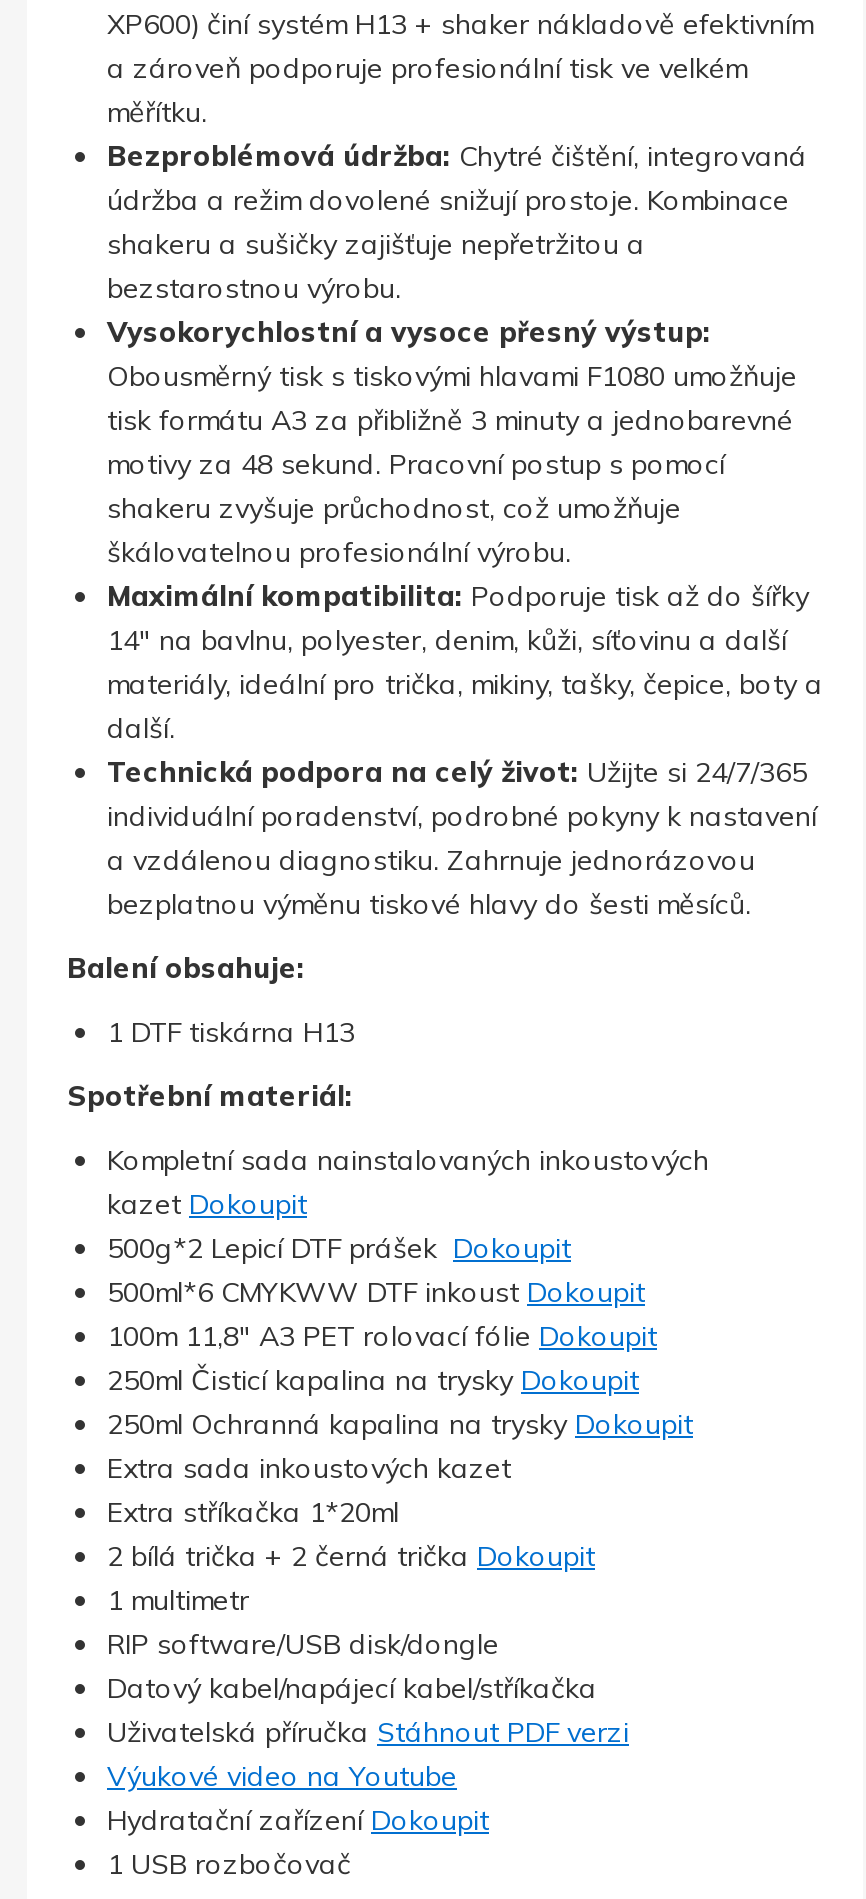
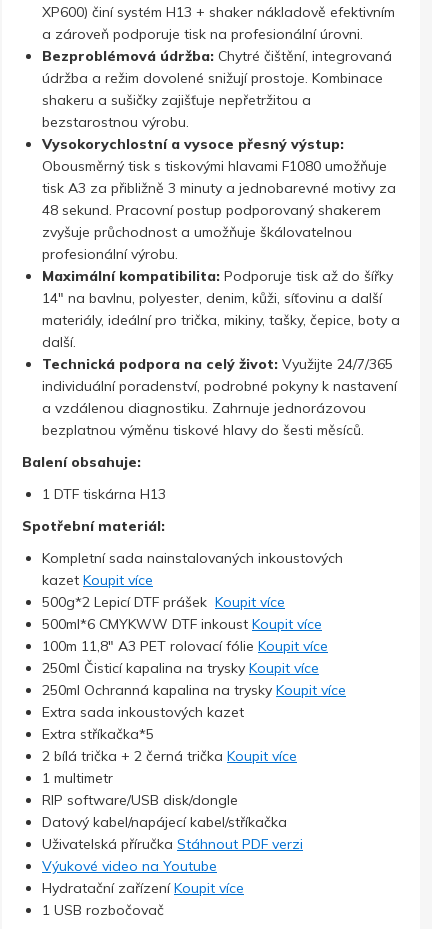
[107,49,747,129] a zároveň podporuje profesionální tisk ve velkém | měřítku. -> [42,24,363,42] a zároveň podporuje tisk na profesionální úrovni.
[107,401,793,569] tisk formátu A3 za přibližně 3 minuty a jednobarevné | motivy za 48 sekund. Pracovní postup s pomocí | shakeru zvyšuje průchodnost, což umožňuje | škálovatelnou profesionální výrobu. -> [42,178,396,262] tisk A3 za přibližně 3 minuty a jednobarevné motivy za | 48 sekund. Pracovní postup podporovaný shakerem | zvyšuje průchodnost a umožňuje škálovatelnou | profesionální výrobu.
[107,753,807,789] Technická podpora na celý život: Užijte si 24/7/365 -> [42,354,393,372] Technická podpora na celý život: Využijte 24/7/365
[107,1185,693,1441] kazet Dokoupit | 500g*2 Lepicí DTF prášek Dokoupit | 500ml*6 CMYKWW DTF inkoust Dokoupit | 100m 11,8" A3 PET rolovací fólie Dokoupit | 250ml Čisticí kapalina na trysky Dokoupit | 250ml Ochranná kapalina na trysky Dokoupit -> [42,570,346,698] kazet Koupit více | 500g*2 Lepicí DTF prášek Koupit více | 500ml*6 CMYKWW DTF inkoust Koupit více | 100m 11,8" A3 PET rolovací fólie Koupit více | 250ml Čisticí kapalina na trysky Koupit více | 250ml Ochranná kapalina na trysky Koupit více
[107,1493,595,1573] Extra stříkačka 1*20ml | 2 bílá trička + 2 černá trička Dokoupit -> [42,724,297,764] Extra stříkačka*5 | 2 bílá trička + 2 černá trička Koupit více
[107,1801,489,1837] Hydratační zařízení Dokoupit -> [42,878,244,896] Hydratační zařízení Koupit více

